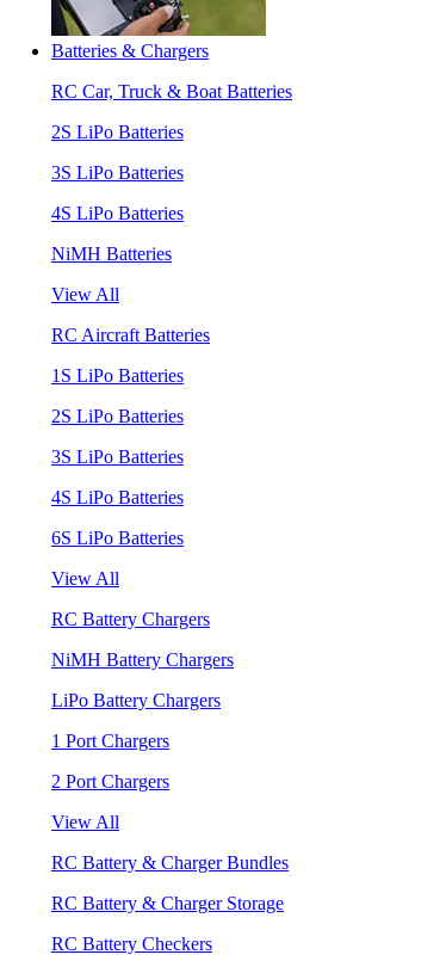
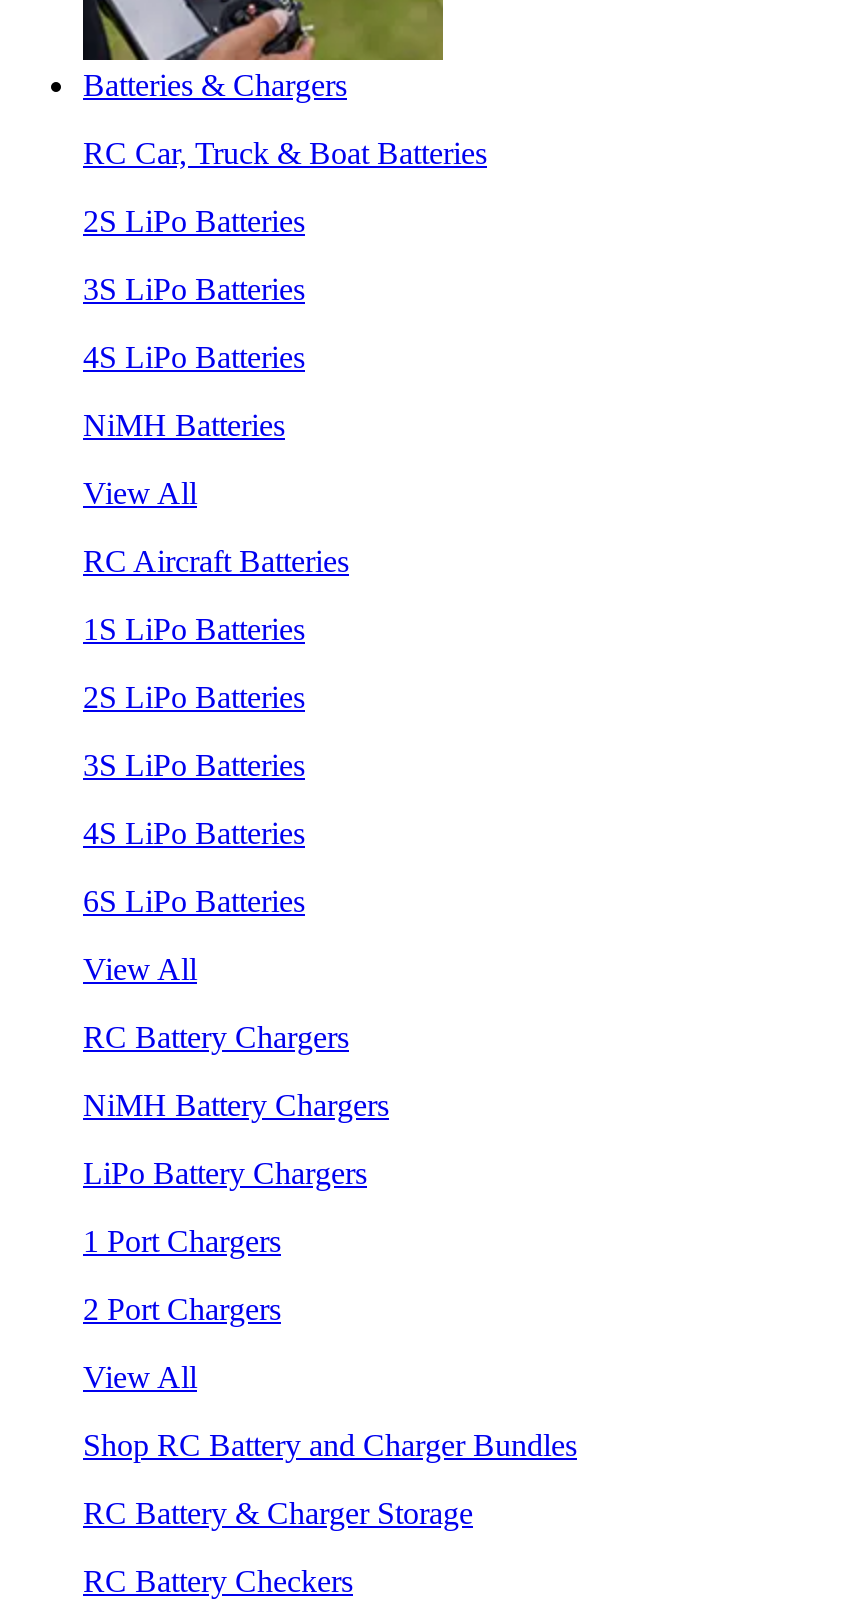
[51,852,289,872] RC Battery & Charger Bundles -> [83,1428,577,1462] Shop RC Battery and Charger Bundles

